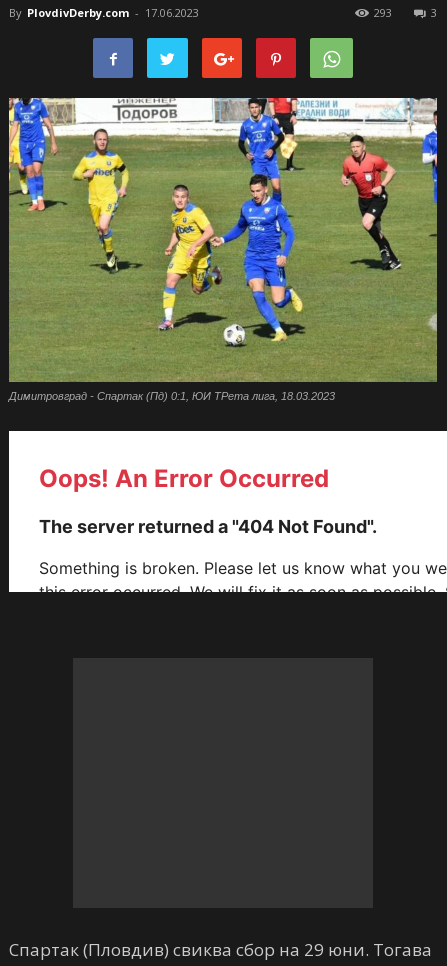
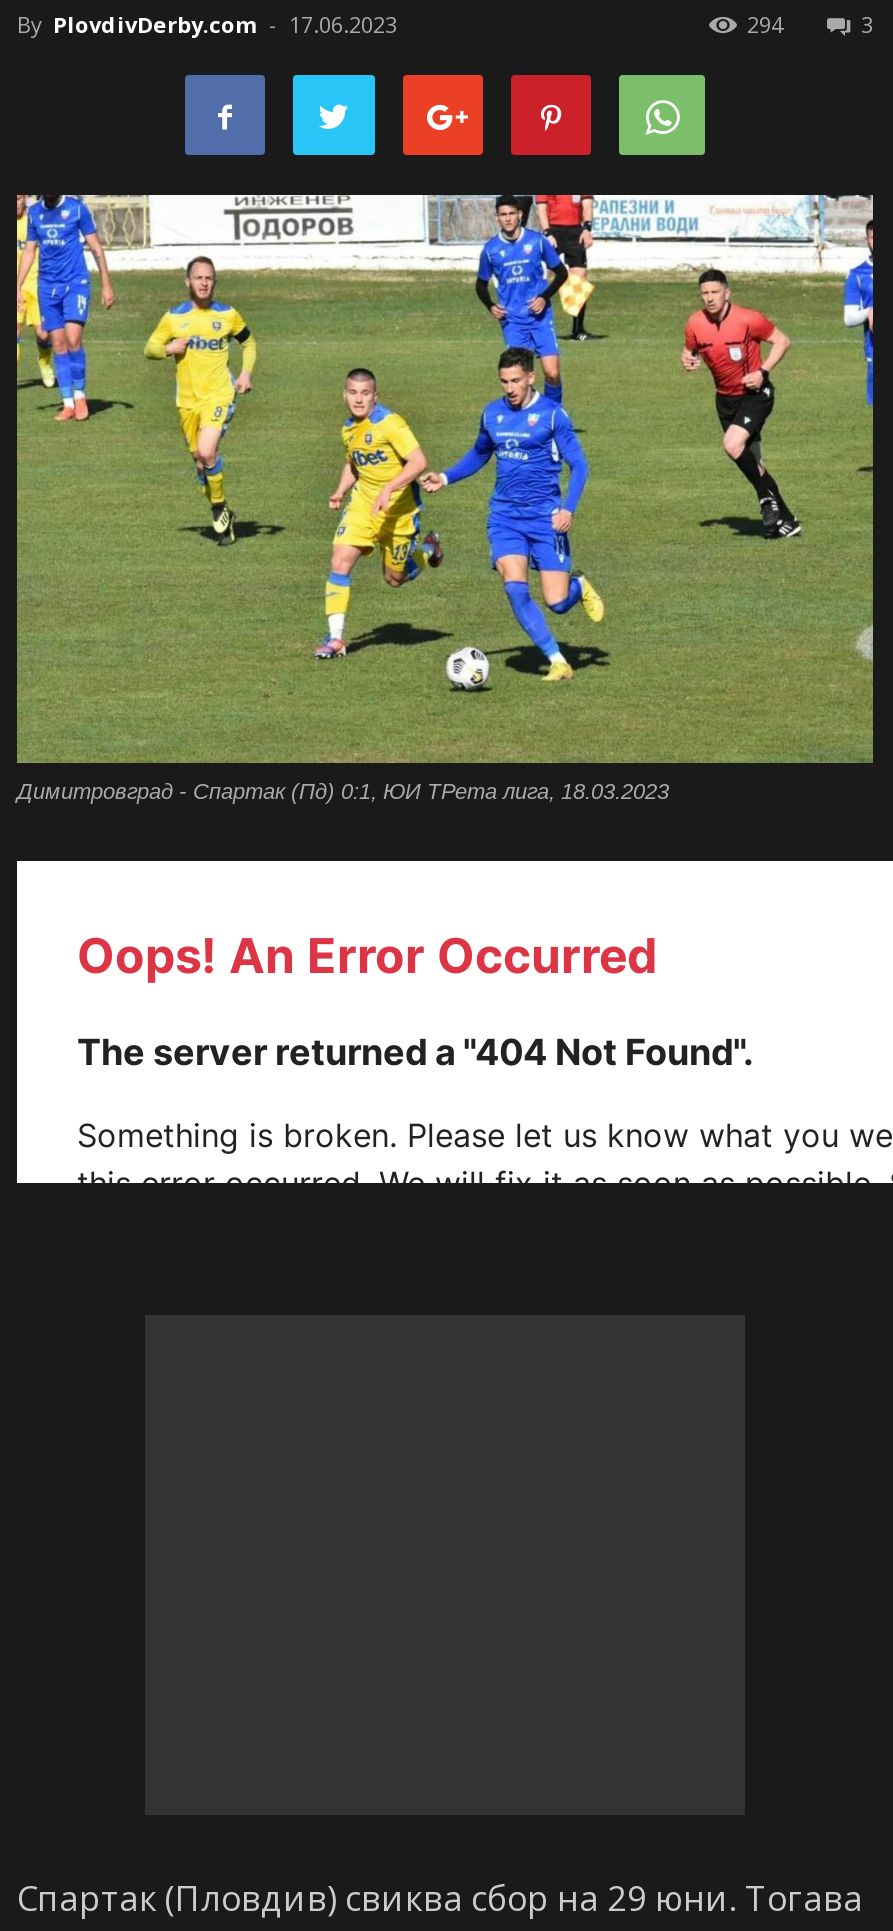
[374,5,392,20] 293 -> [747,9,783,39] 294

